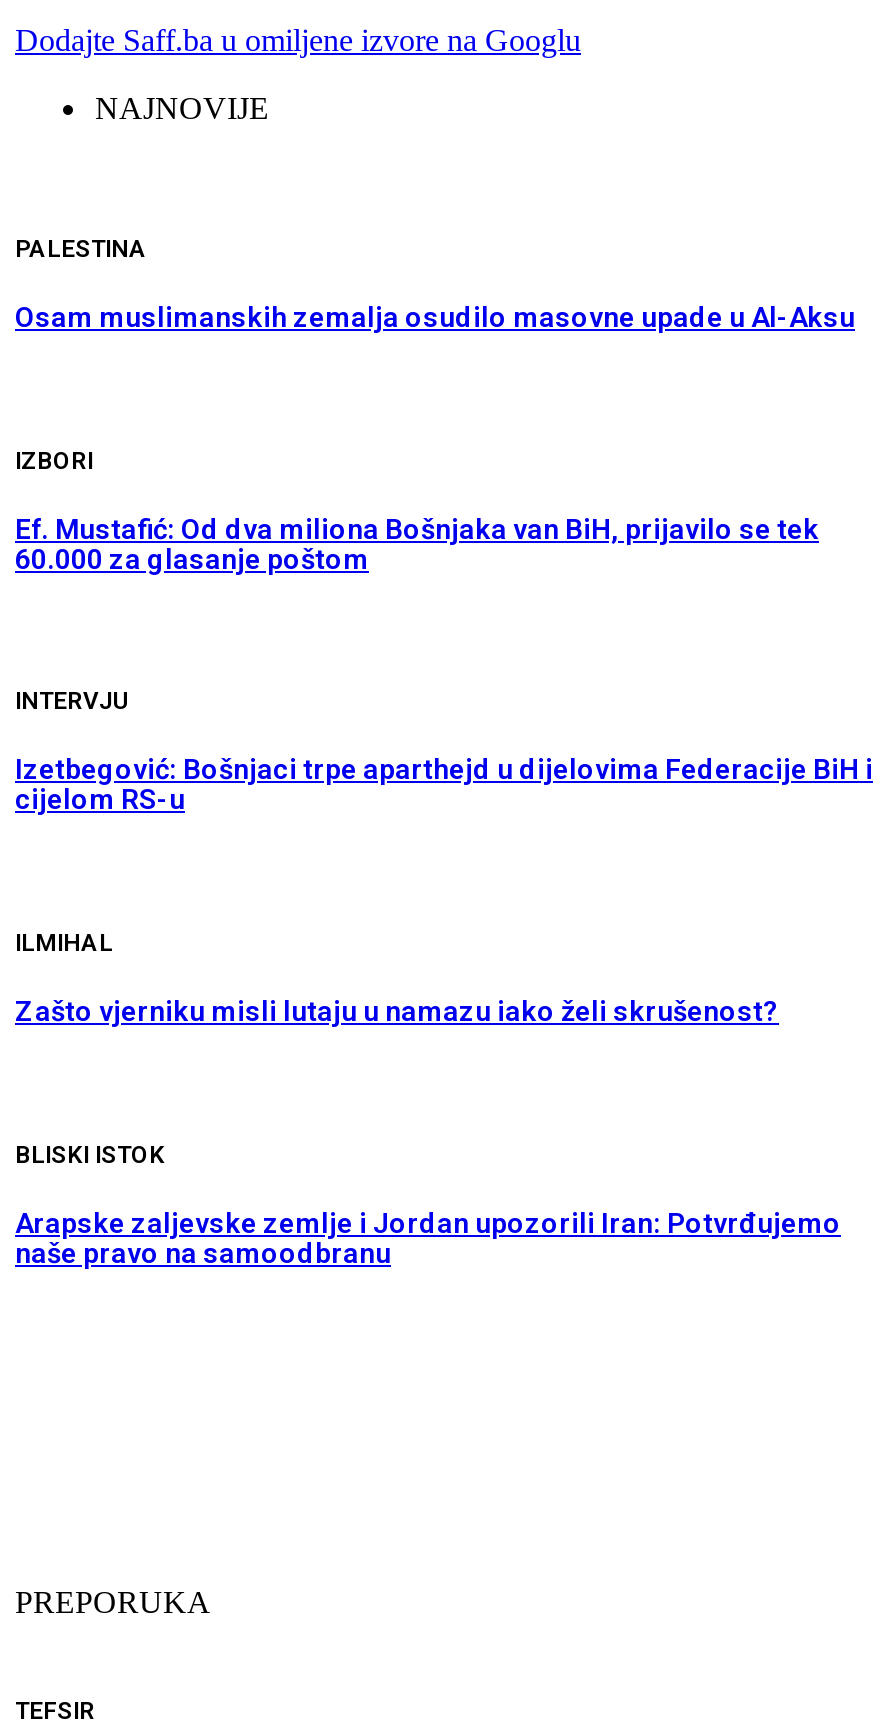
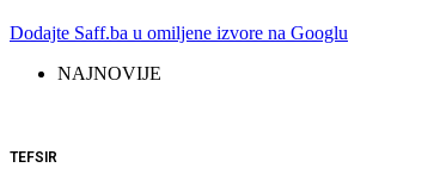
[15,235,855,333] PALESTINA | Osam muslimanskih zemalja osudilo masovne upade u Al-Aksu -> none
[15,446,819,574] IZBORI | Ef. Mustafić: Od dva miliona Bošnjaka van BiH, prijavilo se tek | 60.000 za glasanje poštom -> none
[15,687,873,815] INTERVJU | Izetbegović: Bošnjaci trpe aparthejd u dijelovima Federacije BiH i | cijelom RS-u -> none
[15,929,779,1027] ILMIHAL | Zašto vjerniku misli lutaju u namazu iako želi skrušenost? -> none
[15,1140,841,1268] BLISKI ISTOK | Arapske zaljevske zemlje i Jordan upozorili Iran: Potvrđujemo | naše pravo na samoodbranu -> none
[15,1585,211,1619] PREPORUKA -> none

